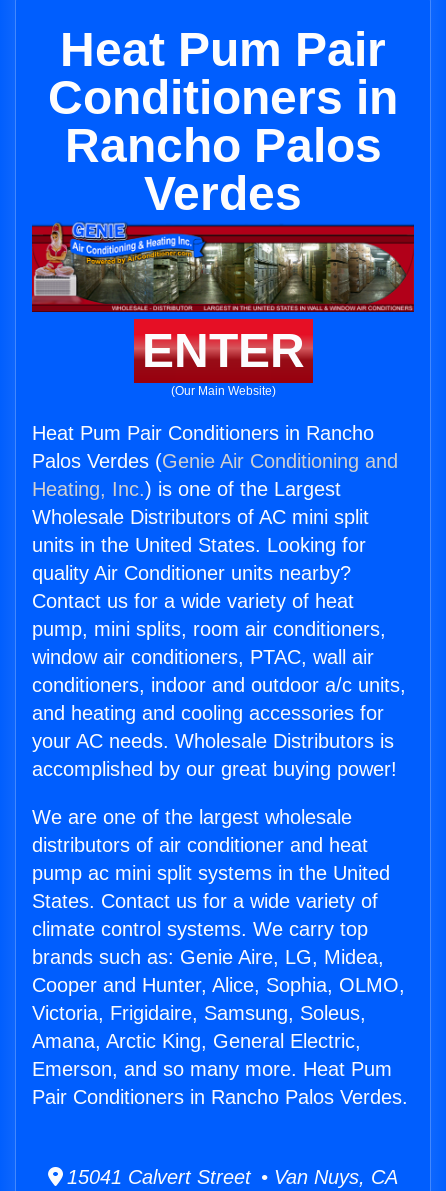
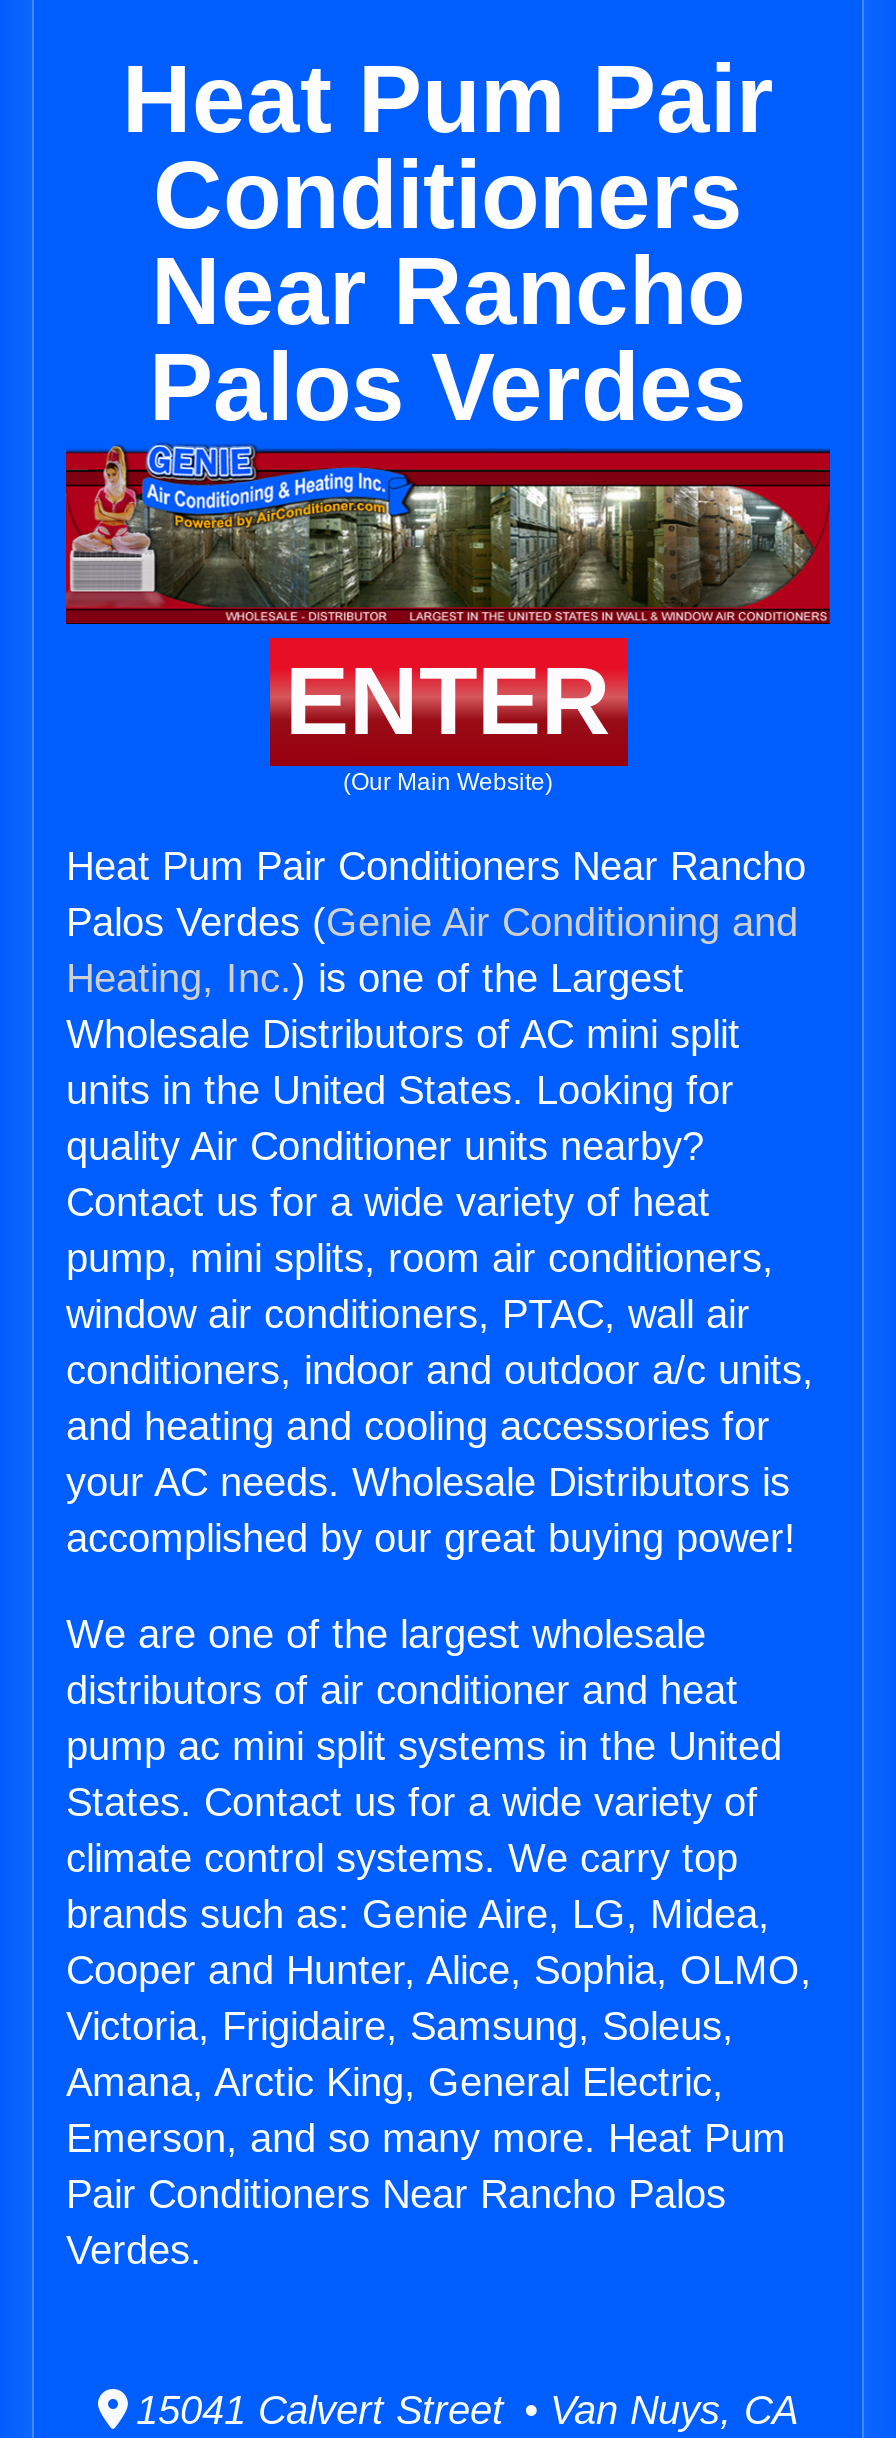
[48,71,398,220] Conditioners in | Rancho Palos | Verdes -> [149,142,747,440] Conditioners | Near Rancho | Palos Verdes
[32,422,374,444] Heat Pum Pair Conditioners in Rancho -> [66,844,806,888] Heat Pum Pair Conditioners Near Rancho
[32,1086,408,1108] Pair Conditioners in Rancho Palos Verdes. -> [66,2172,726,2272] Pair Conditioners Near Rancho Palos | Verdes.

